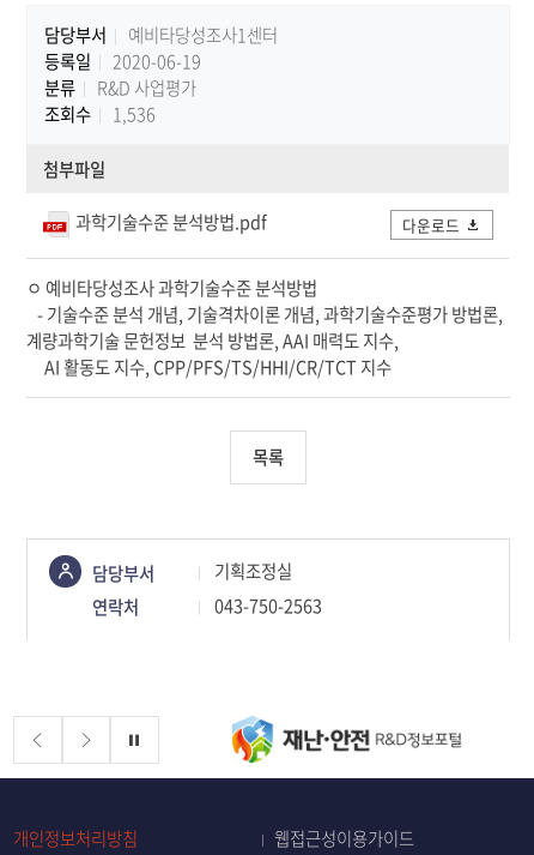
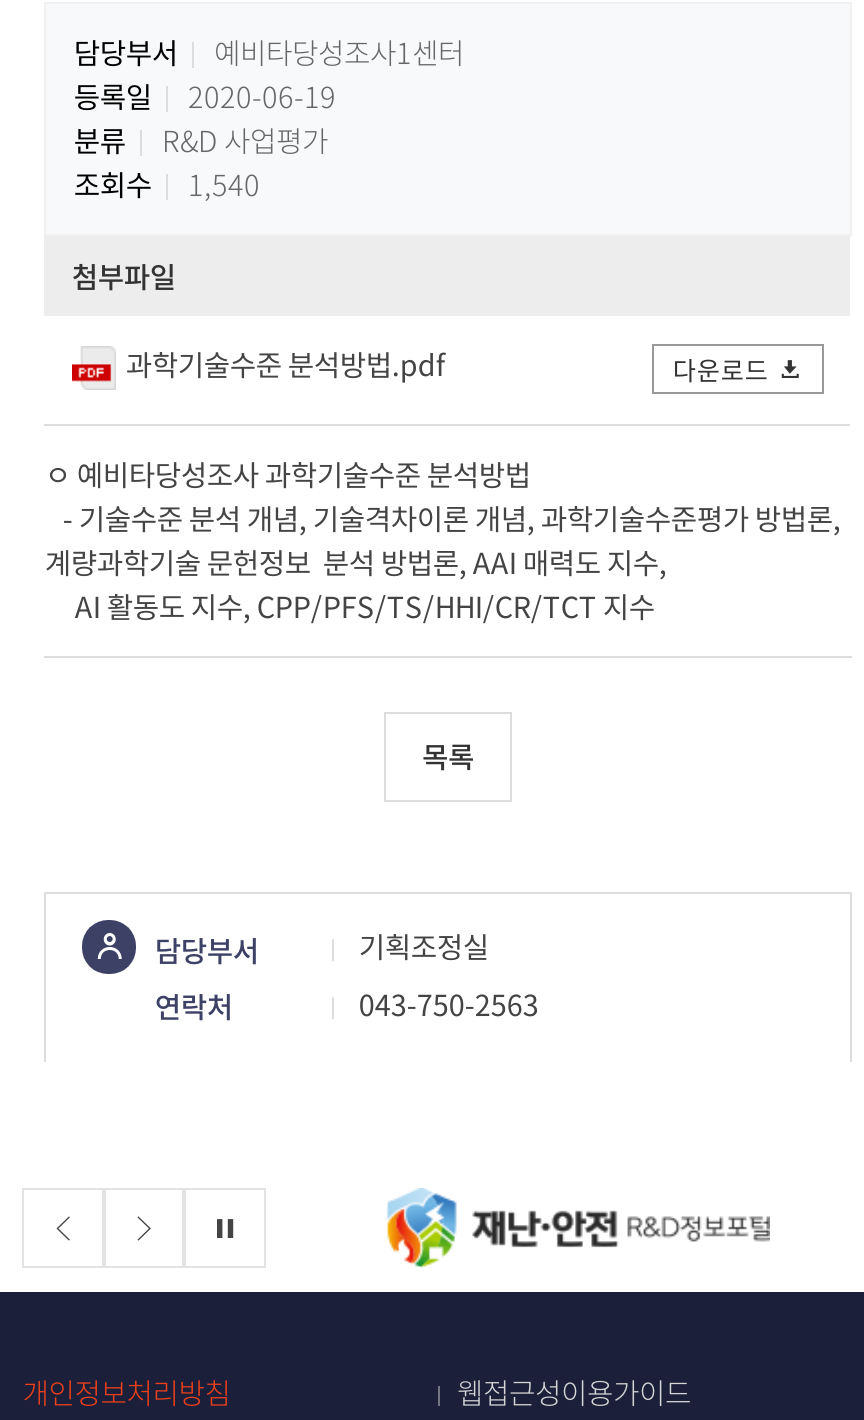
[44,101,156,127] 조회수 1,536 -> [74,162,260,206] 조회수 1,540

